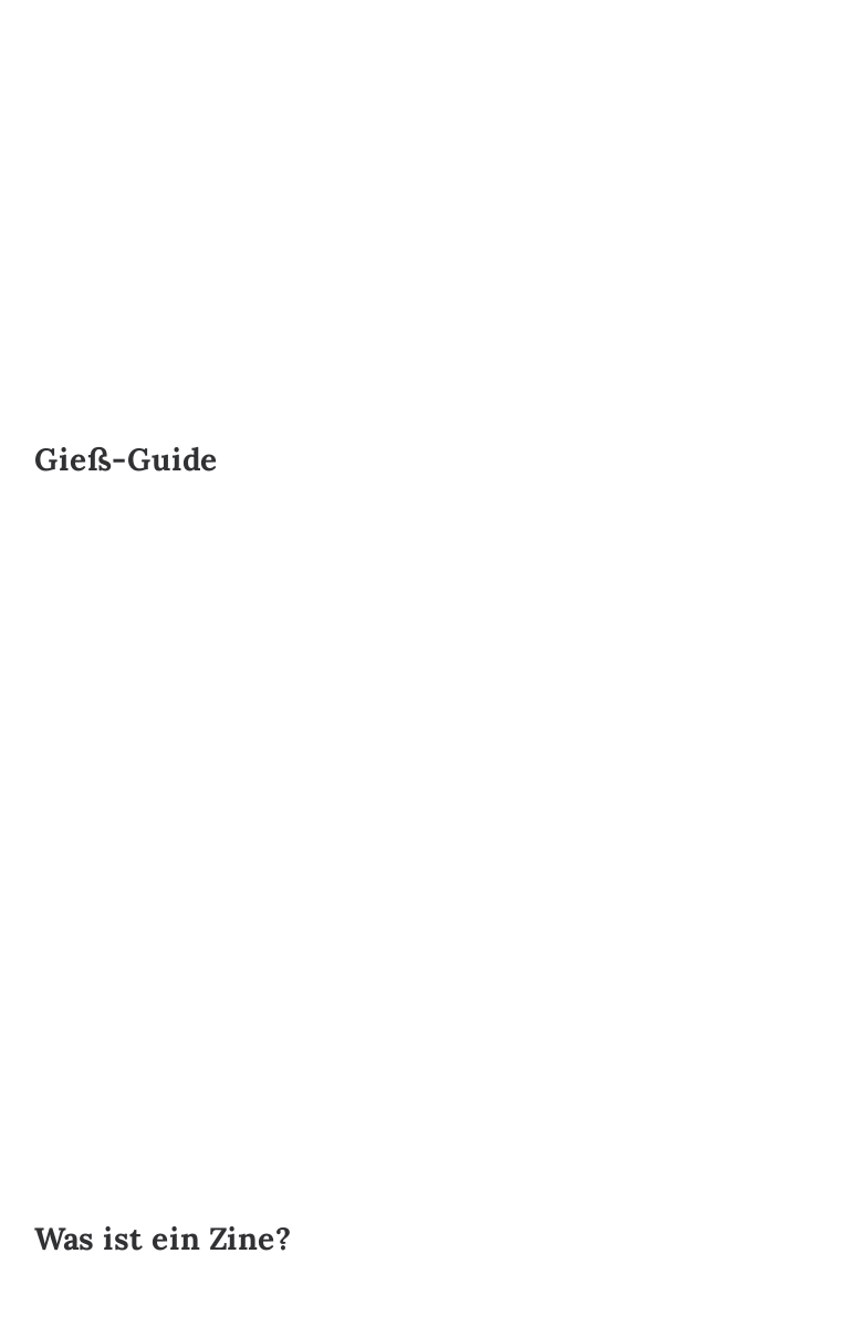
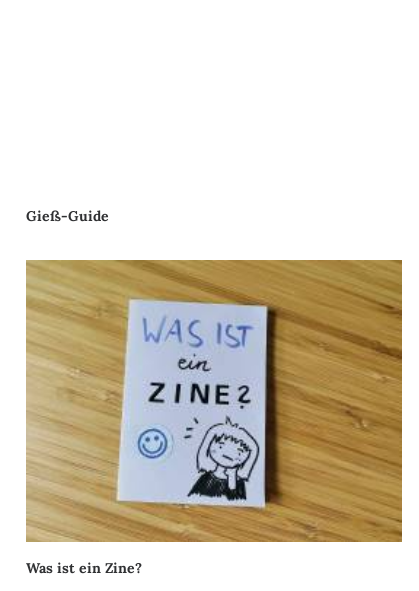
none -> [25,259,403,543] [image]

